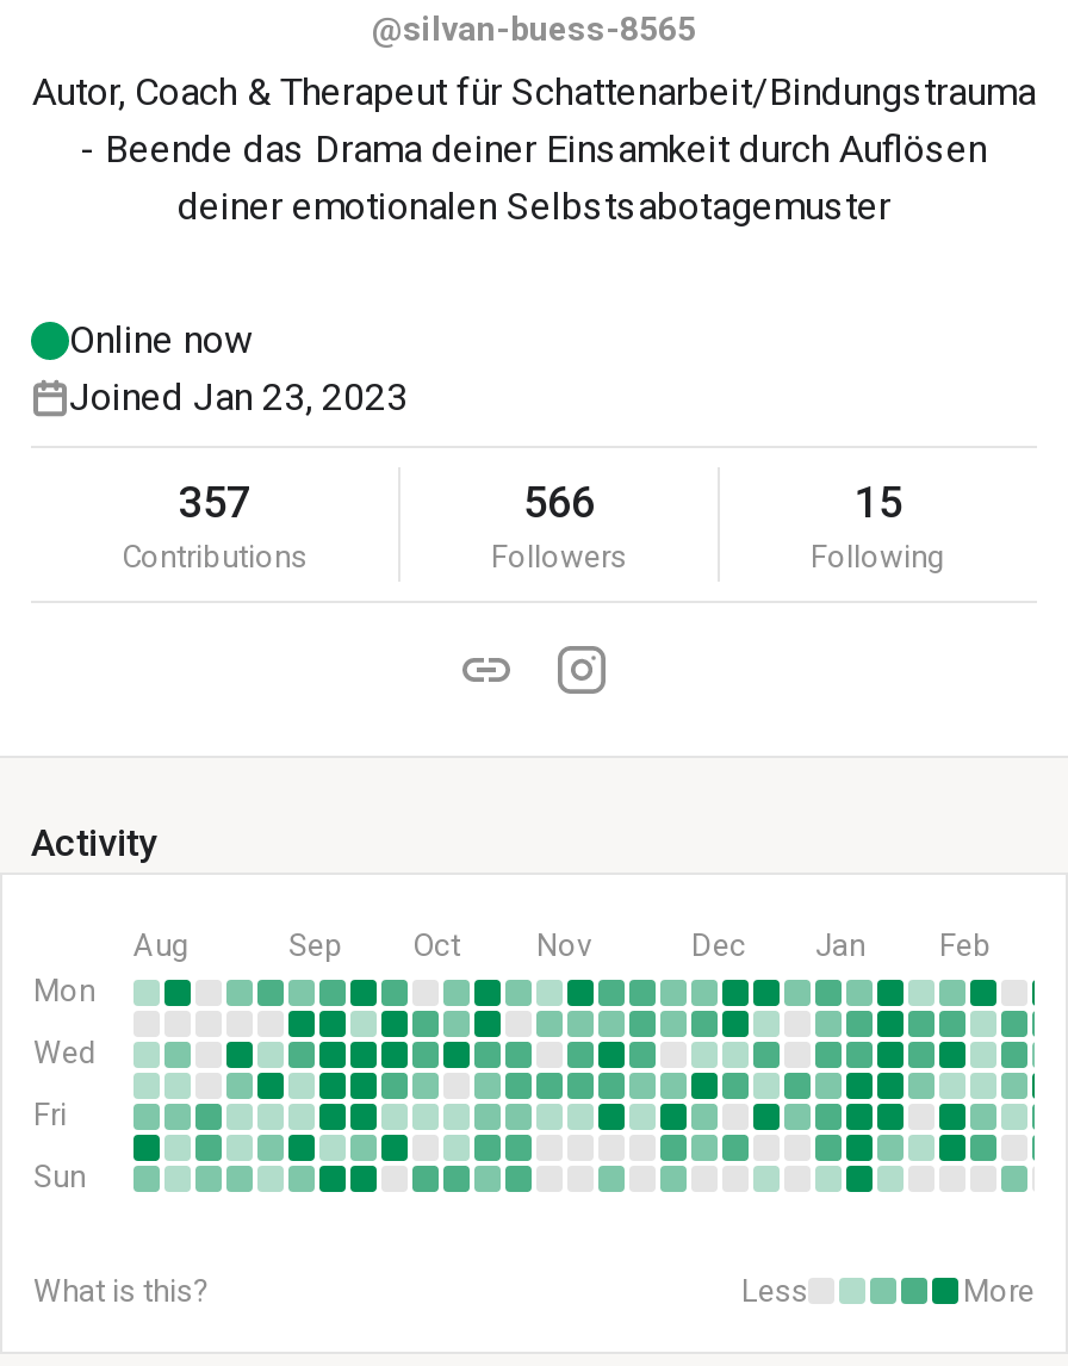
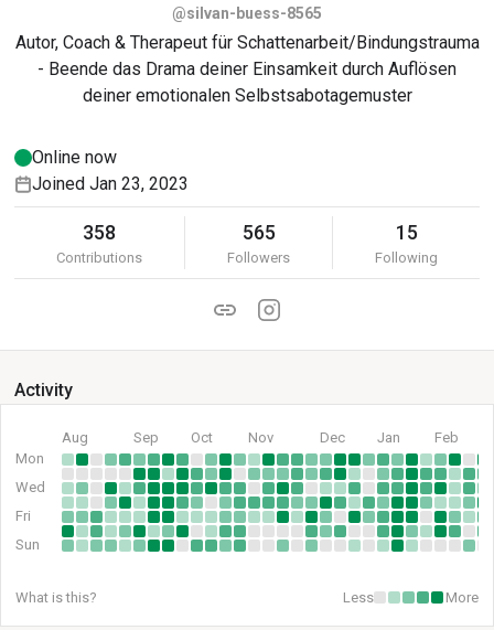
[179,477,250,527] 357 -> [83,221,116,244] 358
[523,477,595,527] 566 -> [242,221,275,244] 565

